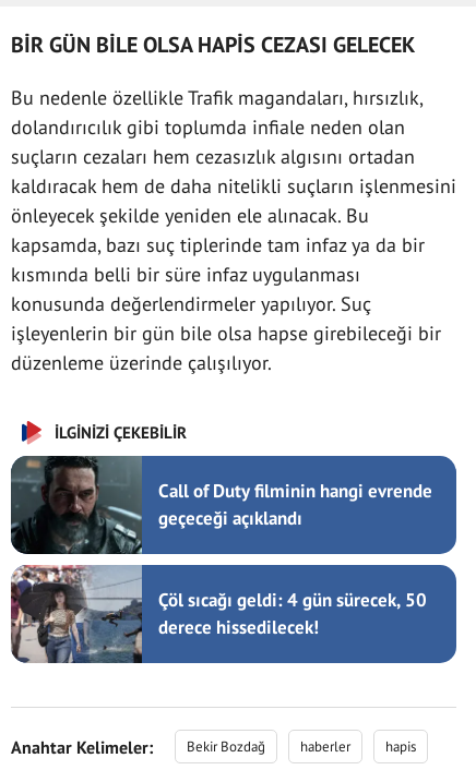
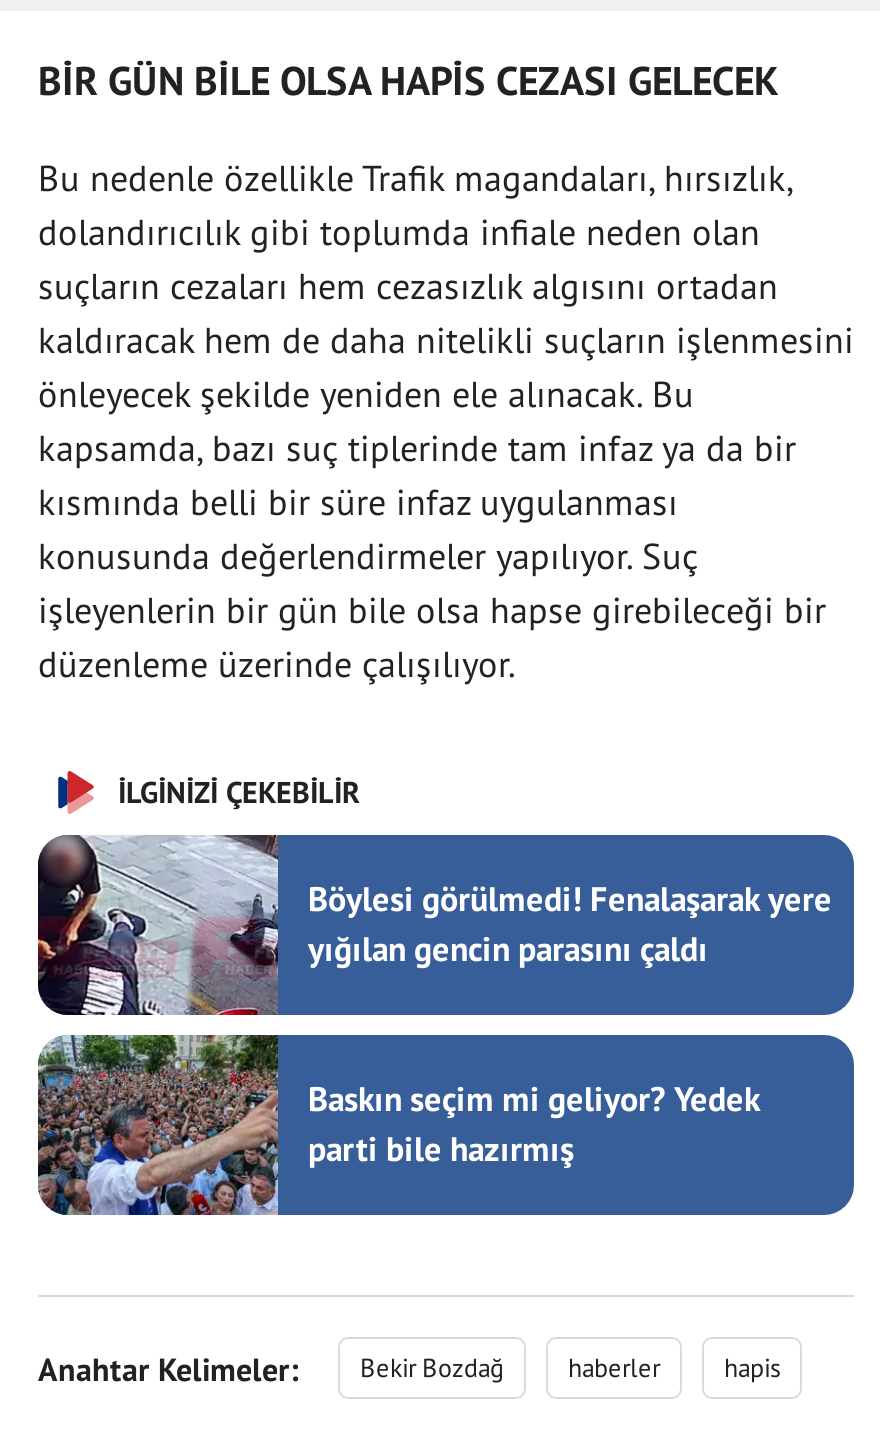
[11,455,432,555] [image] | Call of Duty filminin hangi evrende | geçeceği açıklandı -> [36,835,832,1017] [image] | Böylesi görülmedi! Fenalaşarak yere | yığılan gencin parasını çaldı
[11,564,427,663] [image] | Çöl sıcağı geldi: 4 gün sürecek, 50 | derece hissedilecek! -> [36,1033,760,1217] [image] | Baskın seçim mi geliyor? Yedek | parti bile hazırmış

